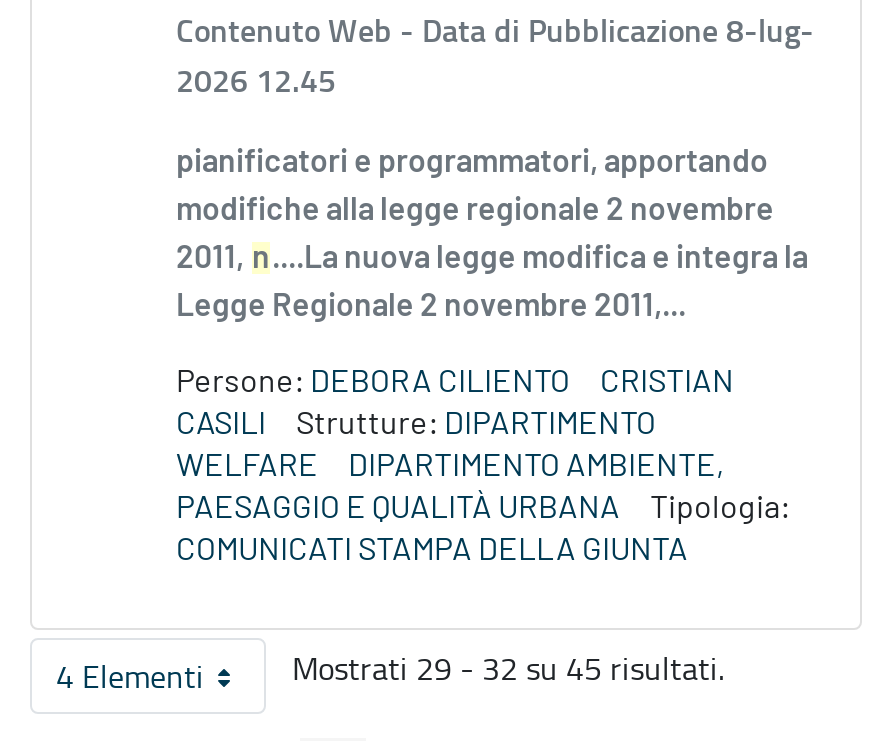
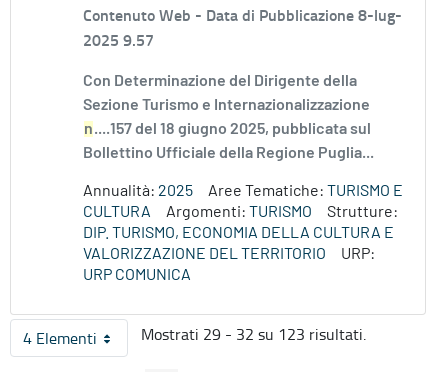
[176,57,336,103] 2026 12.45 -> [83,28,154,51] 2025 9.57
[176,147,768,179] pianificatori e programmatori, apportando -> [83,73,357,89] Con Determinazione del Dirigente della
[176,195,774,227] modifiche alla legge regionale 2 novembre -> [83,97,370,113] Sezione Turismo e Internazionalizzazione
[176,243,808,275] 2011, n....La nuova legge modifica e integra la -> [84,121,371,137] n....157 del 18 giugno 2025, pubblicata sul
[176,291,686,323] Legge Regionale 2 novembre 2011,... -> [83,145,374,161] Bollettino Ufficiale della Regione Puglia...
[176,367,790,567] Persone: DEBORA CILIENTO | CRISTIAN | CASILI | Strutture: DIPARTIMENTO | WELFARE | DIPARTIMENTO AMBIENTE, | PAESAGGIO E QUALITÀ URBANA | Tipologia: | COMUNICATI STAMPA DELLA GIUNTA -> [83,183,403,283] Annualità: 2025 | Aree Tematiche: TURISMO E | CULTURA | Argomenti: TURISMO | Strutture: | DIP. TURISMO, ECONOMIA DELLA CULTURA E | VALORIZZAZIONE DEL TERRITORIO | URP: | URP COMUNICA
[292,647,724,691] Mostrati 29 - 32 su 45 risultati. -> [141,323,366,345] Mostrati 29 - 32 su 123 risultati.

